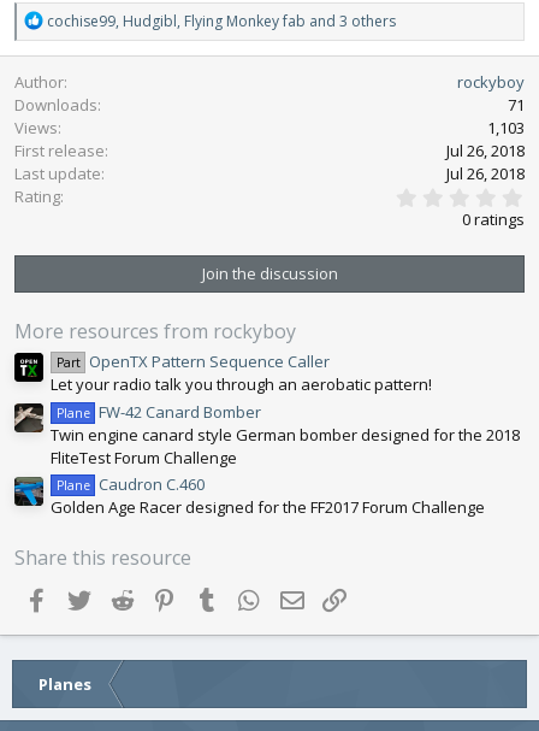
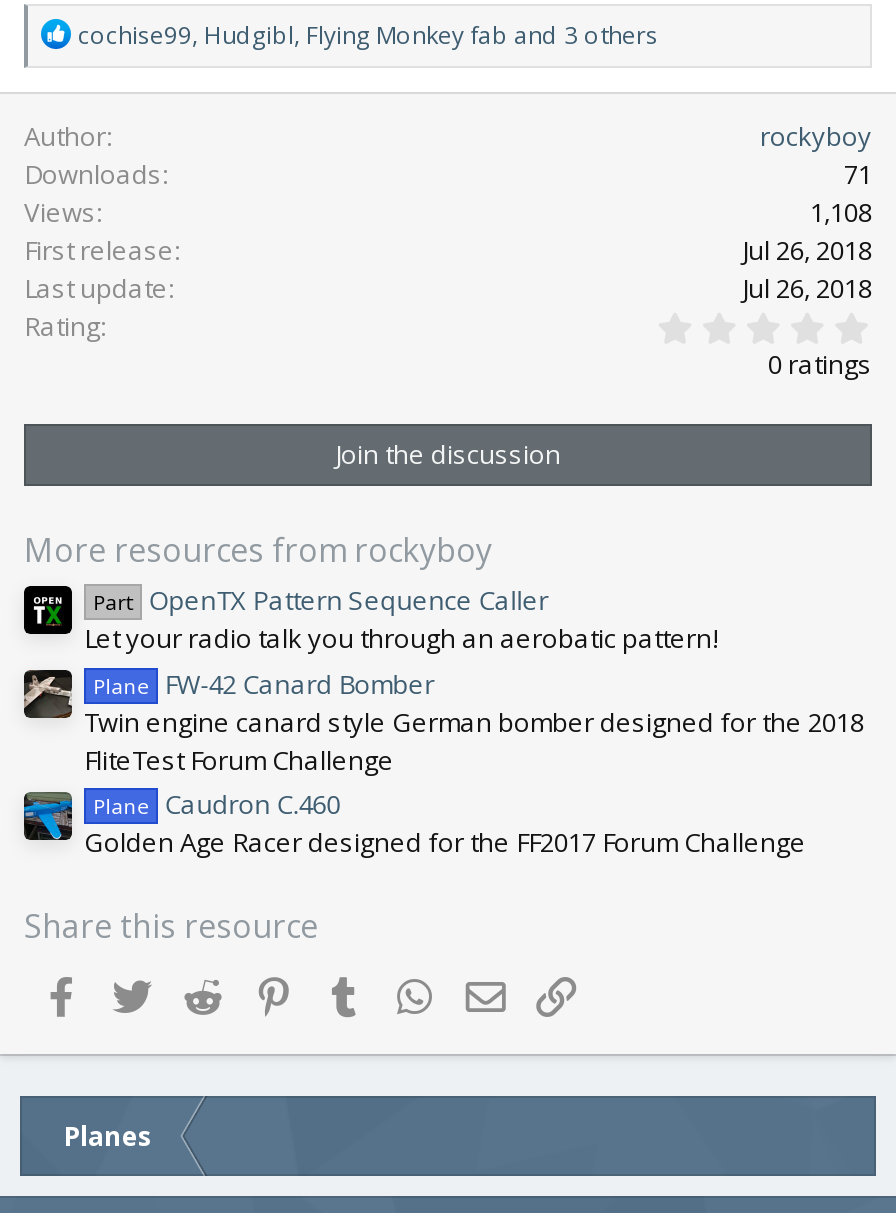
[487,117,525,139] 1,103 -> [810,195,872,231] 1,108

